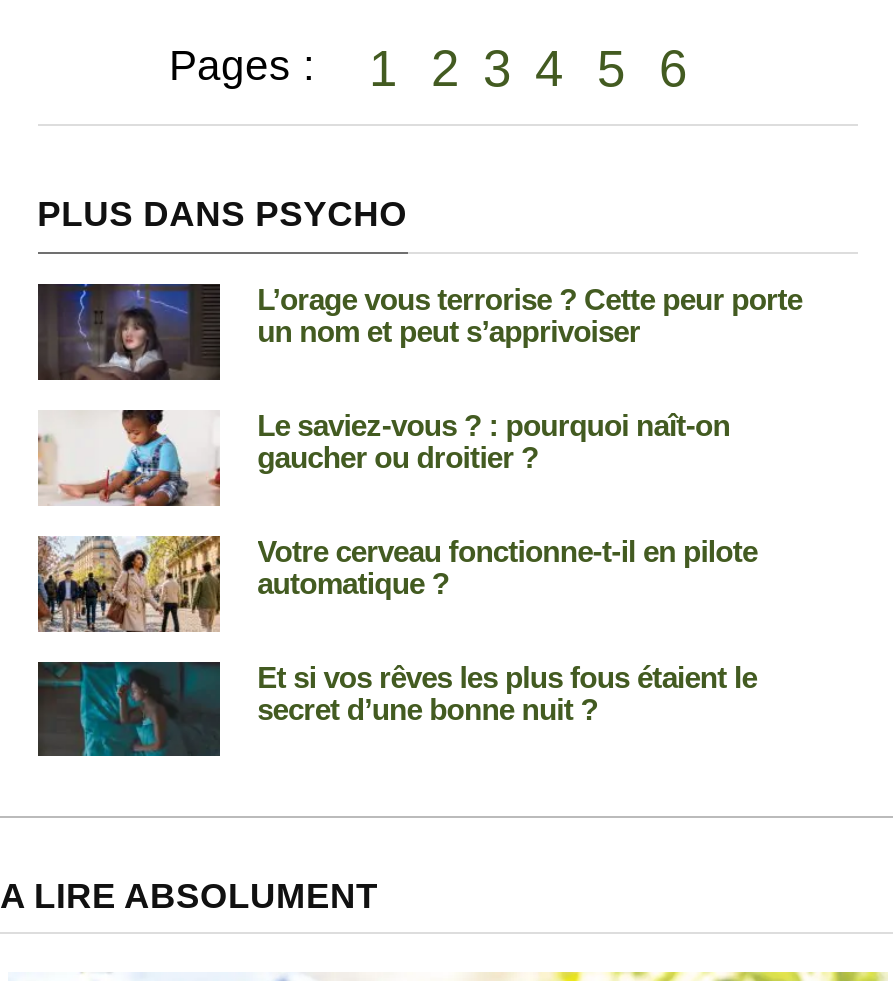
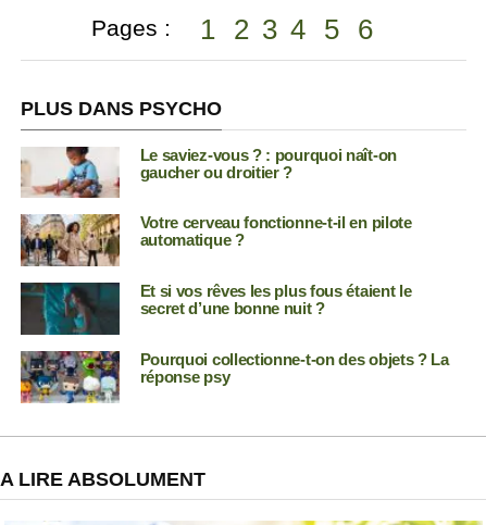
[36,281,802,380] [image] | L’orage vous terrorise ? Cette peur porte | un nom et peut s’apprivoiser -> none
moved [36,406,757,725] -> [20,145,412,318]: [image] | Le saviez-vous ? : pourquoi naît-on | gaucher ou droitier ? | Votre cerveau fonctionne-t-il en pilote | automatique ? | Et si vos rêves les plus fous étaient le | secret d’une bonne nuit ?
none -> [20,350,449,403] [image] | Pourquoi collectionne-t-on des objets ? La | réponse psy

